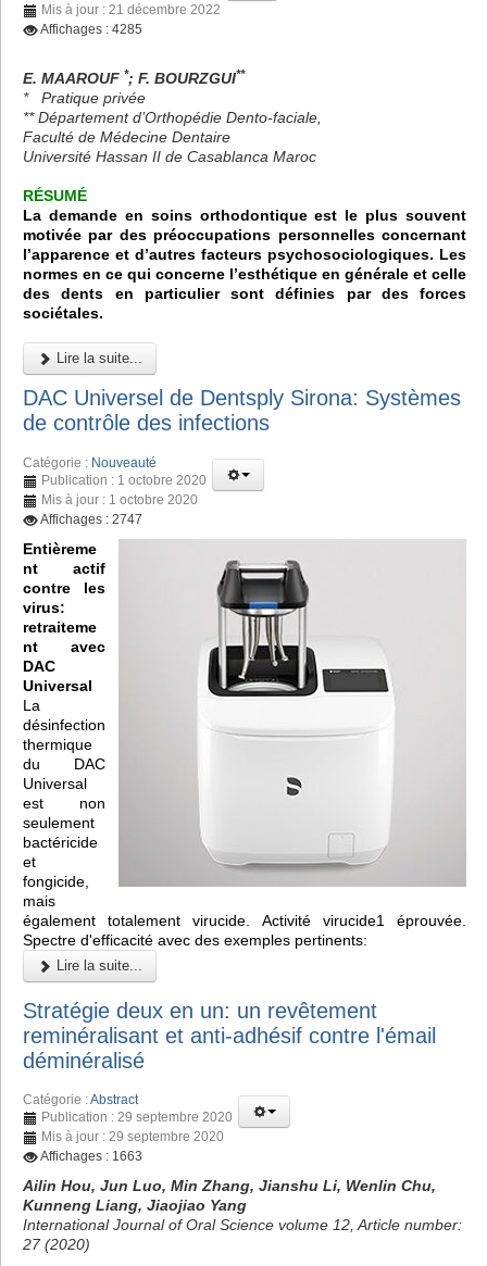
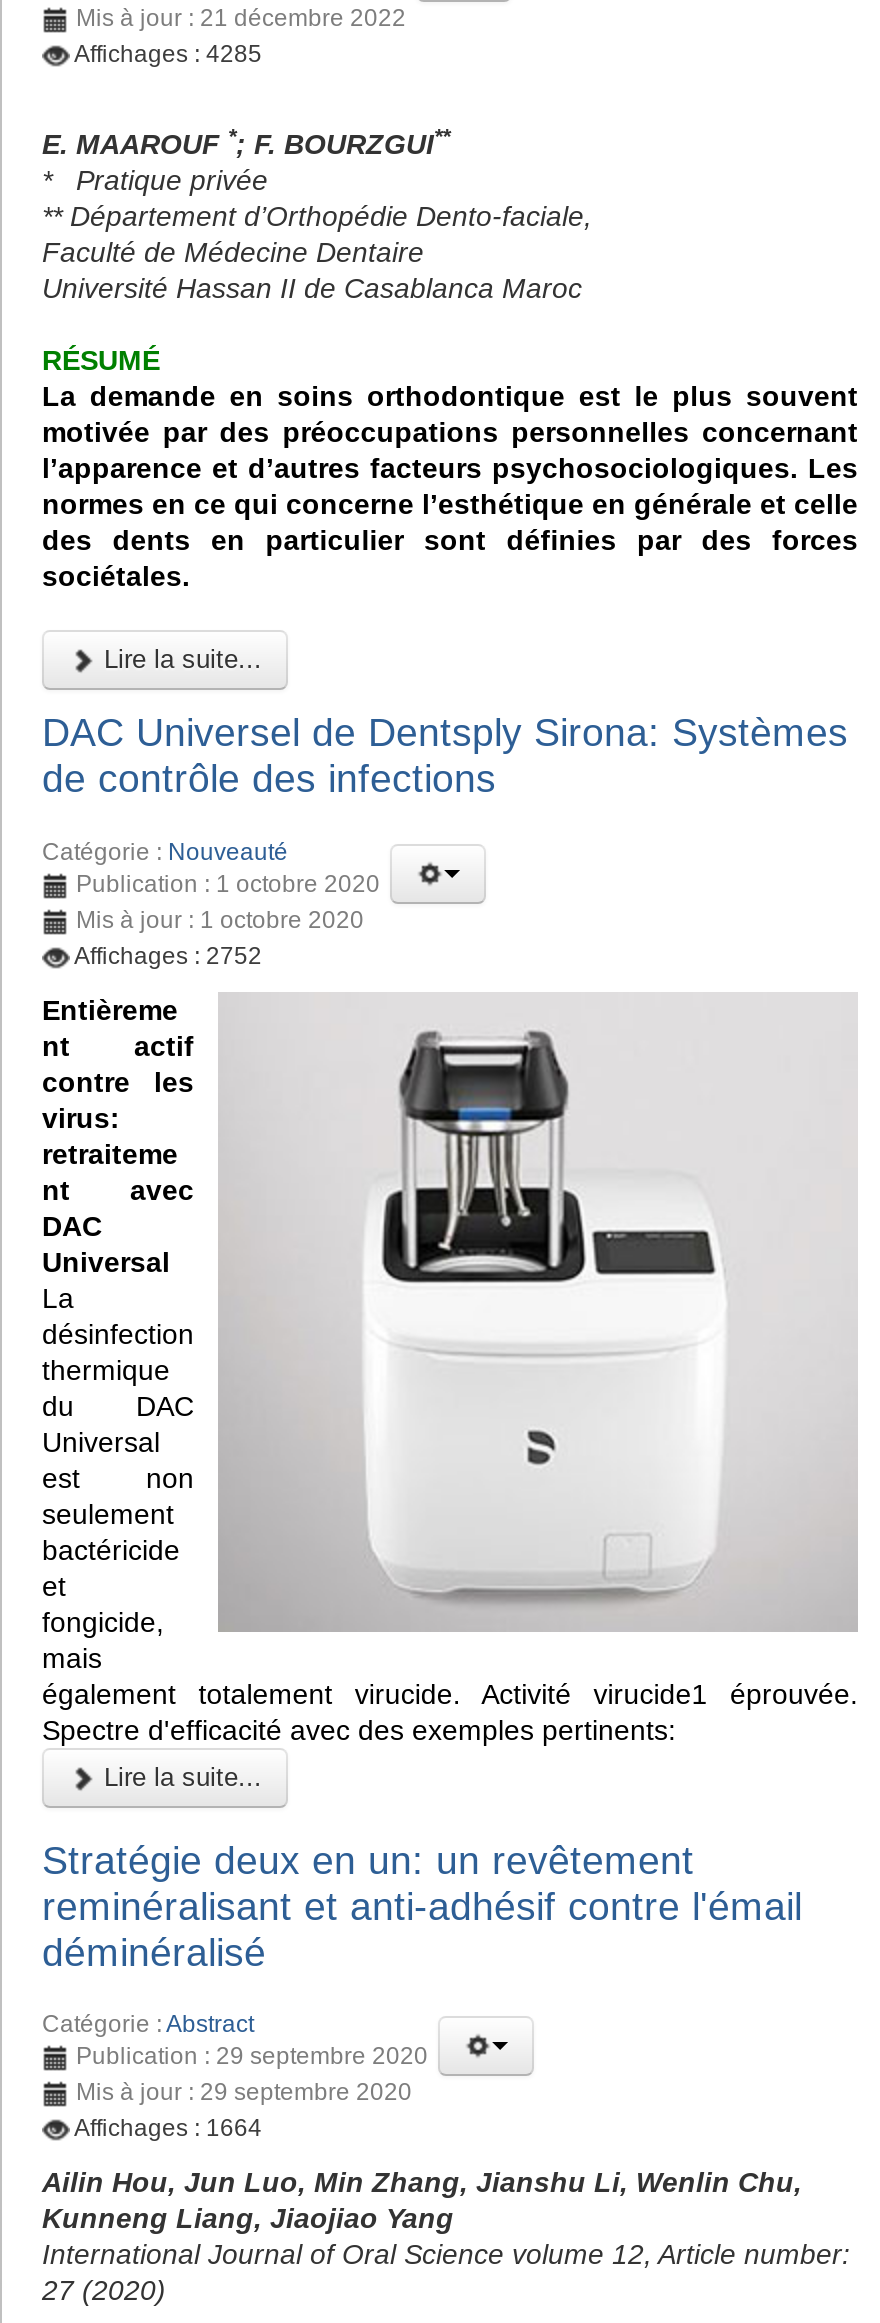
[40,512,142,527] Affichages : 2747 -> [74,942,262,970] Affichages : 2752
[40,1149,142,1164] Affichages : 1663 -> [74,2115,262,2143] Affichages : 1664

